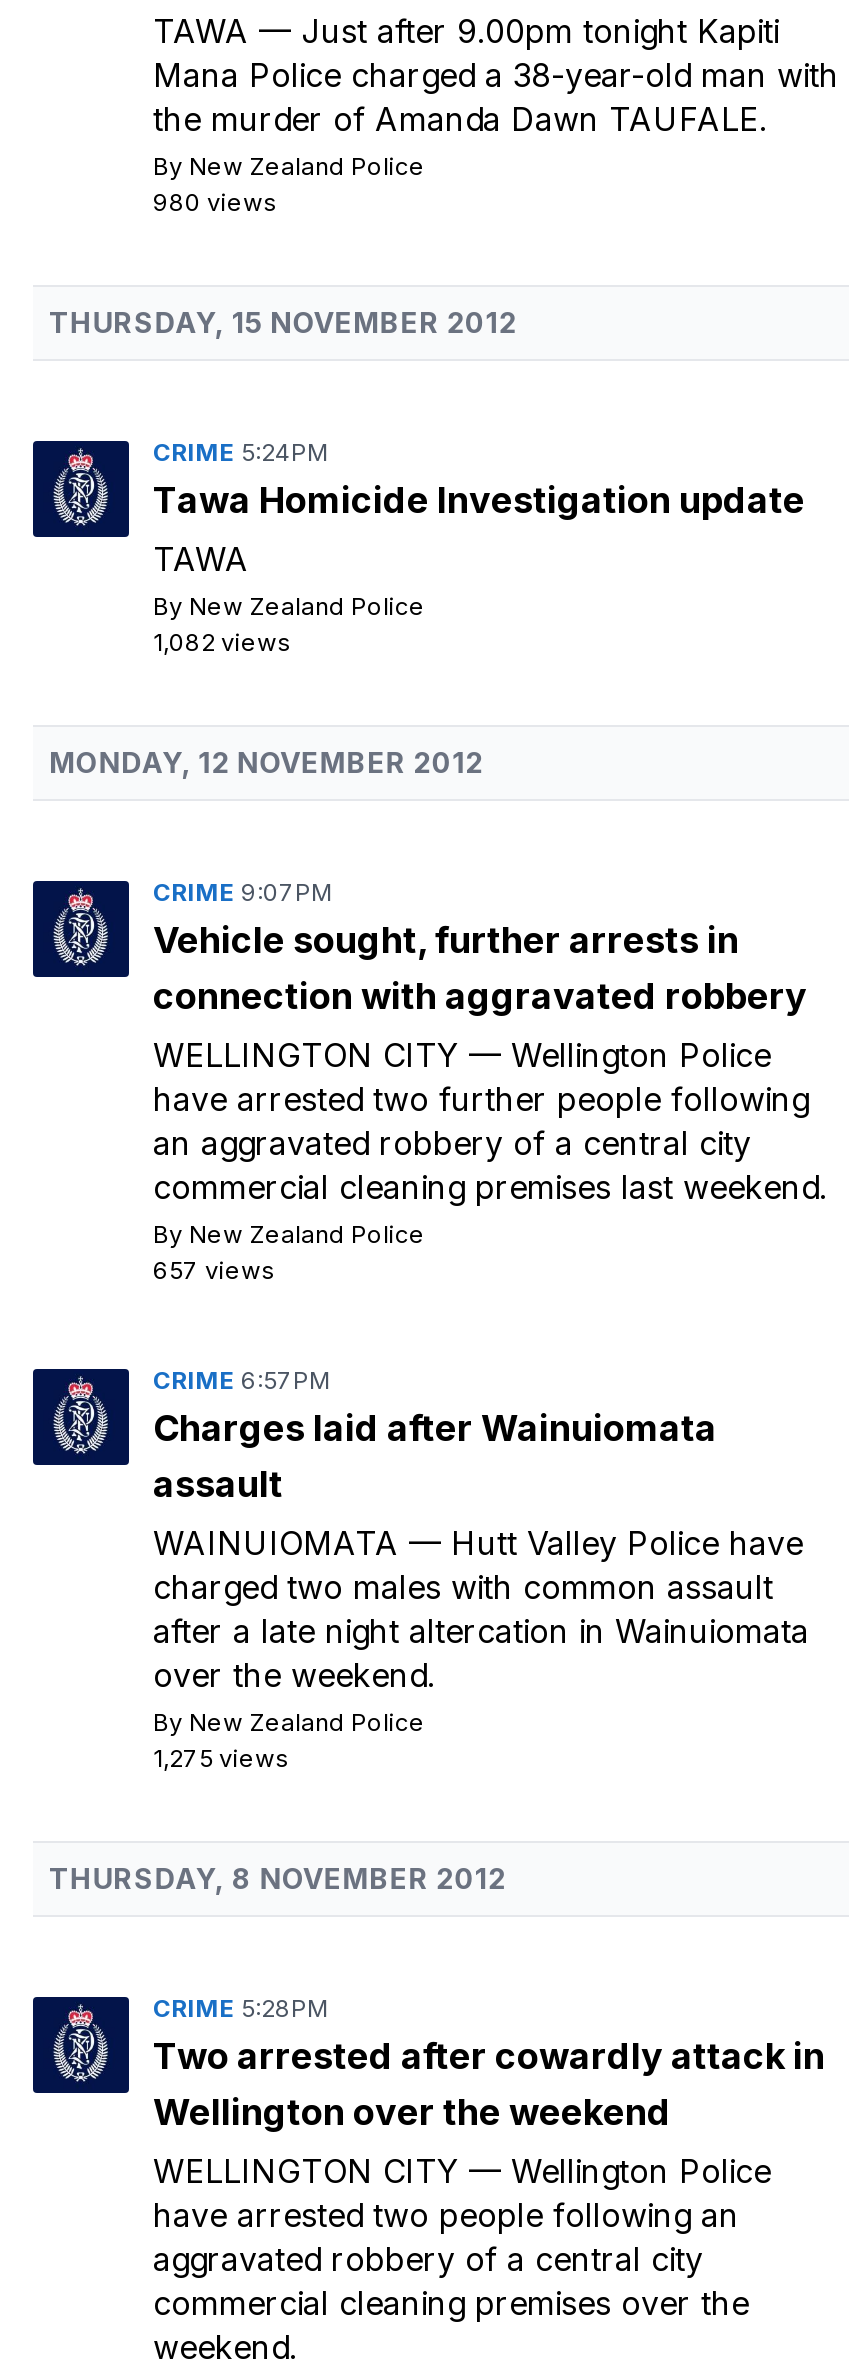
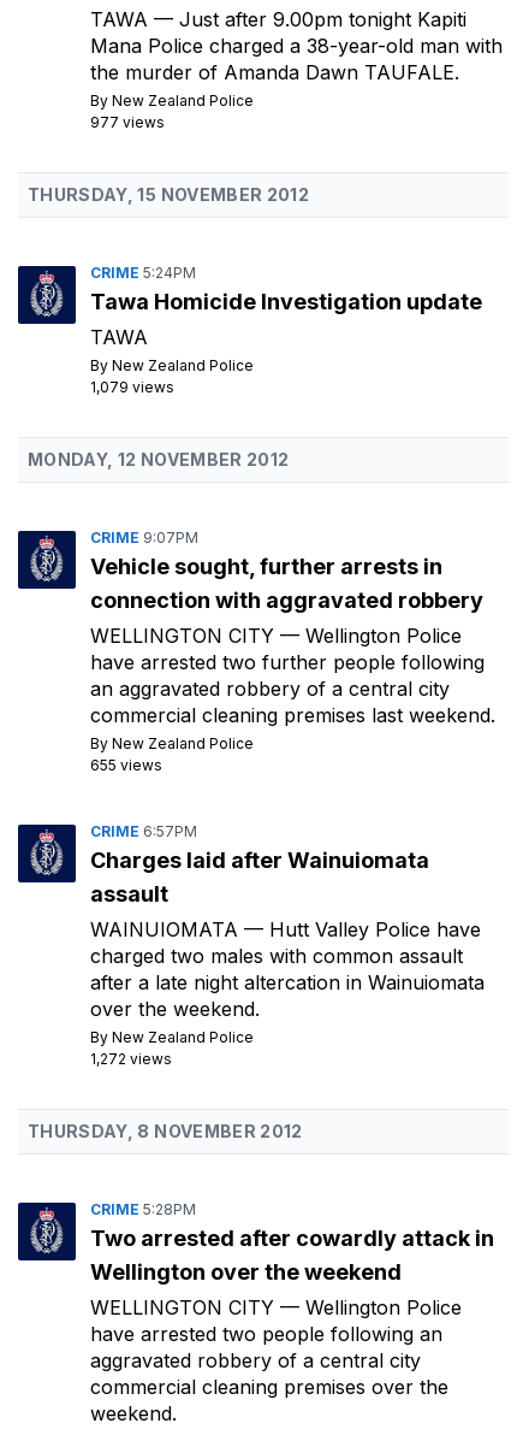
[153,187,277,217] 980 views -> [90,113,165,131] 977 views
[153,627,291,657] 1,082 views -> [90,378,174,396] 1,079 views
[153,1255,275,1285] 657 views -> [90,756,162,774] 655 views
[153,1743,289,1773] 1,275 views -> [90,1050,172,1068] 1,272 views

